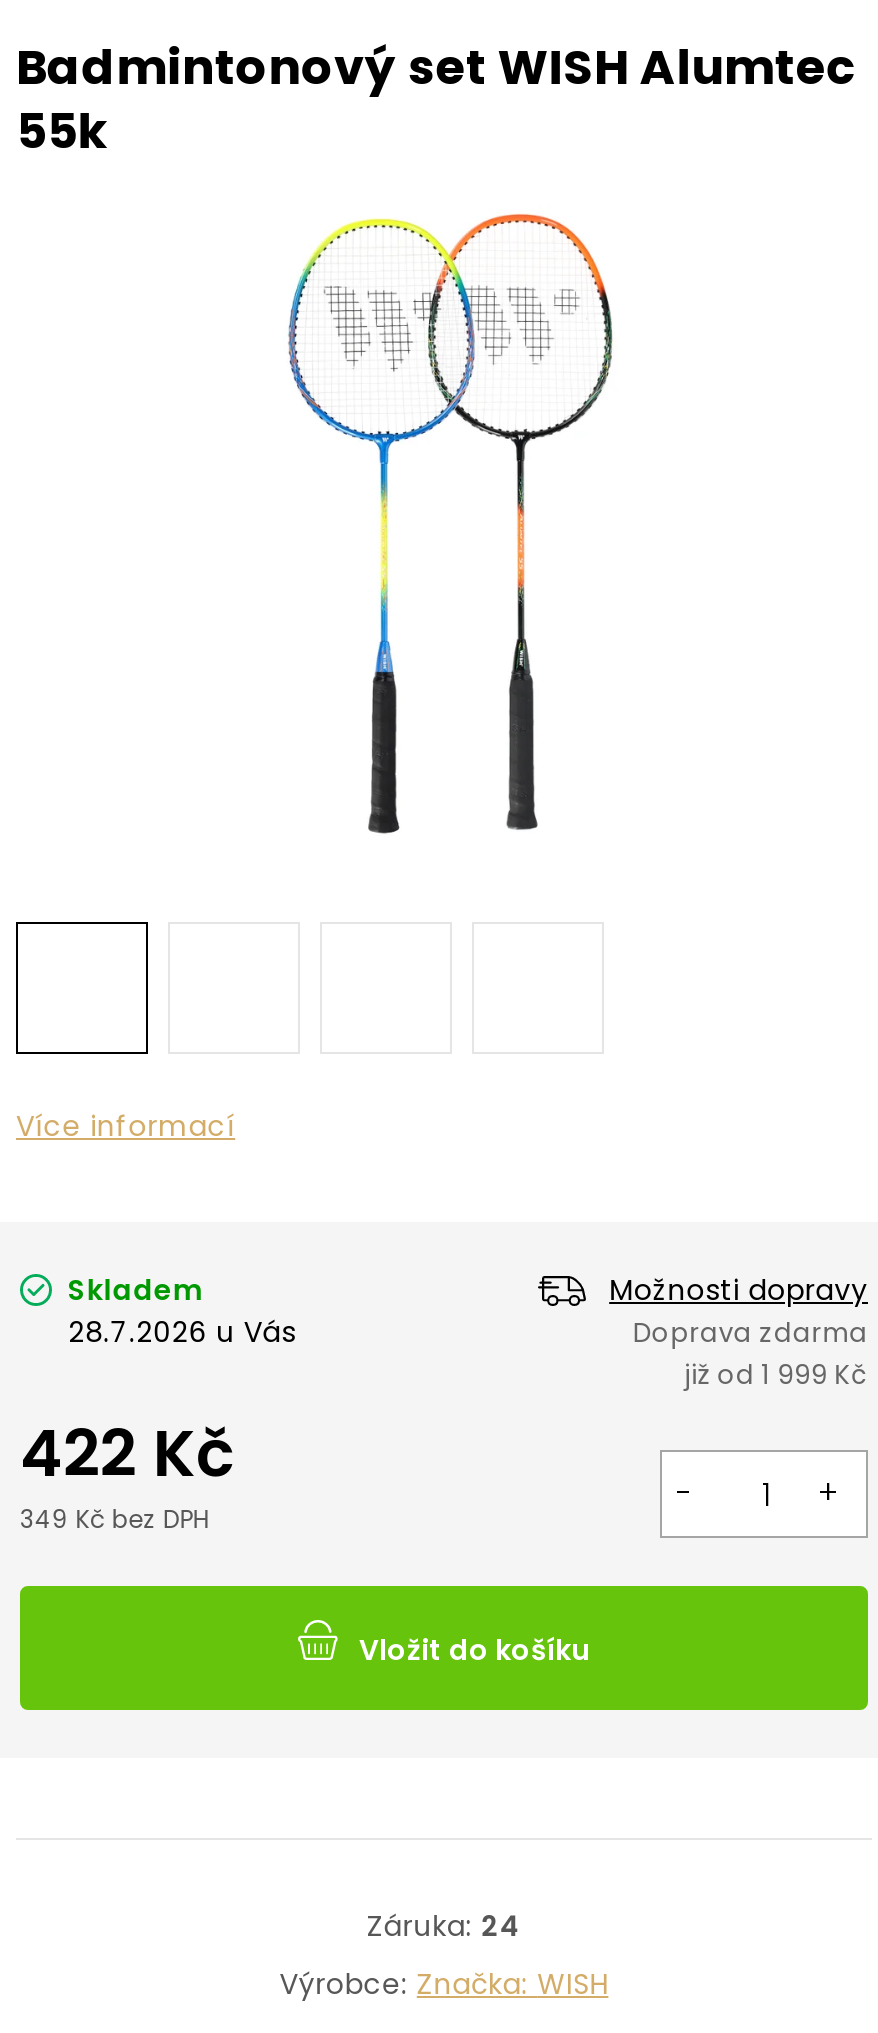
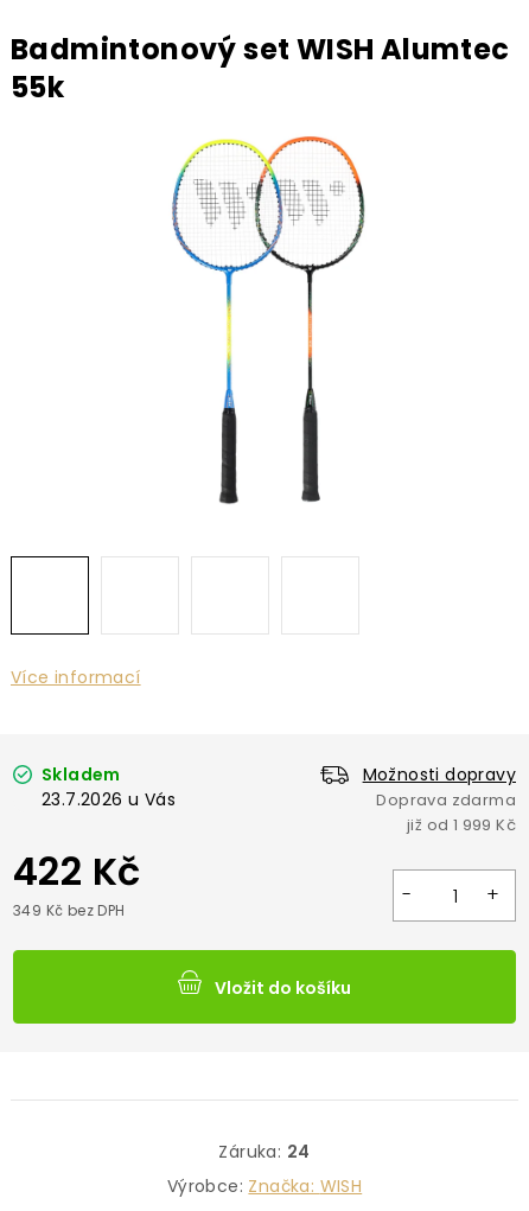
[68,1312,216,1352] 28.7.2026 -> [42,788,128,811] 23.7.2026

